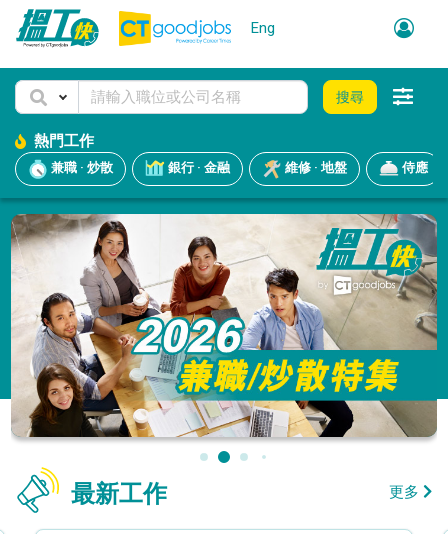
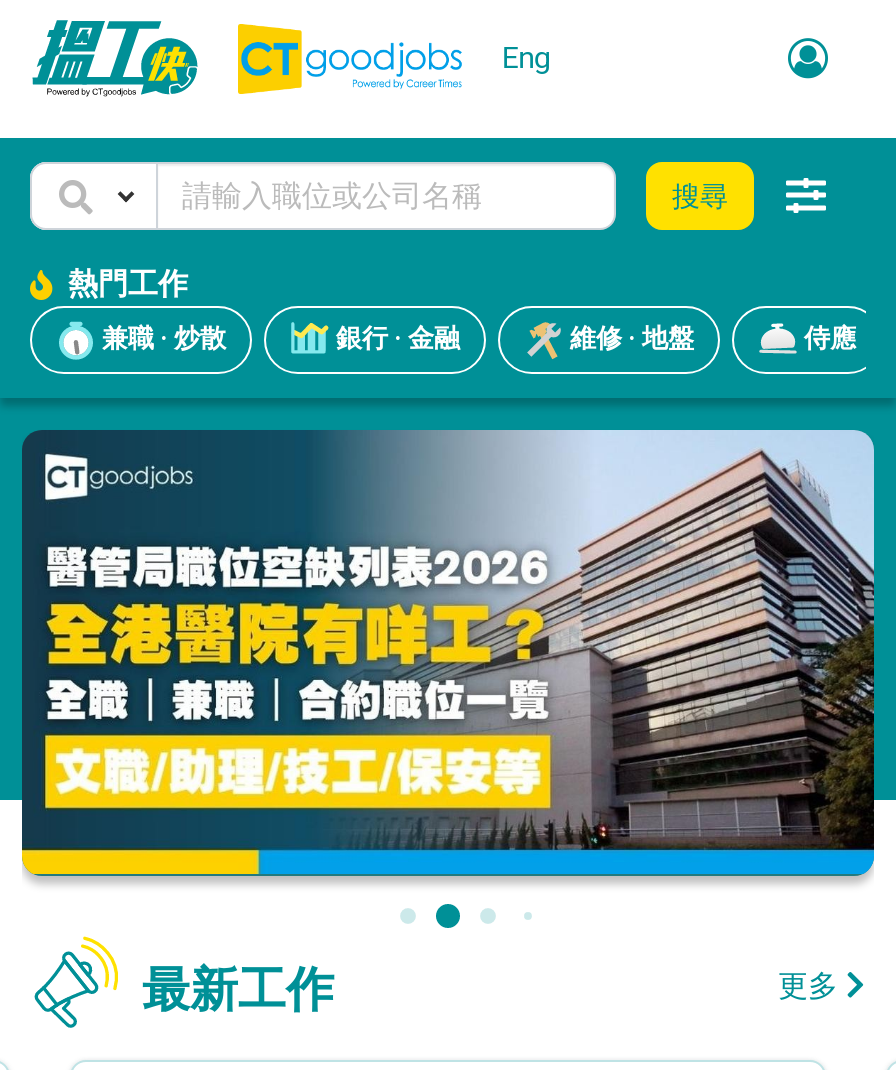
[10,213,438,438] [image] -> [20,428,876,878] [image]

